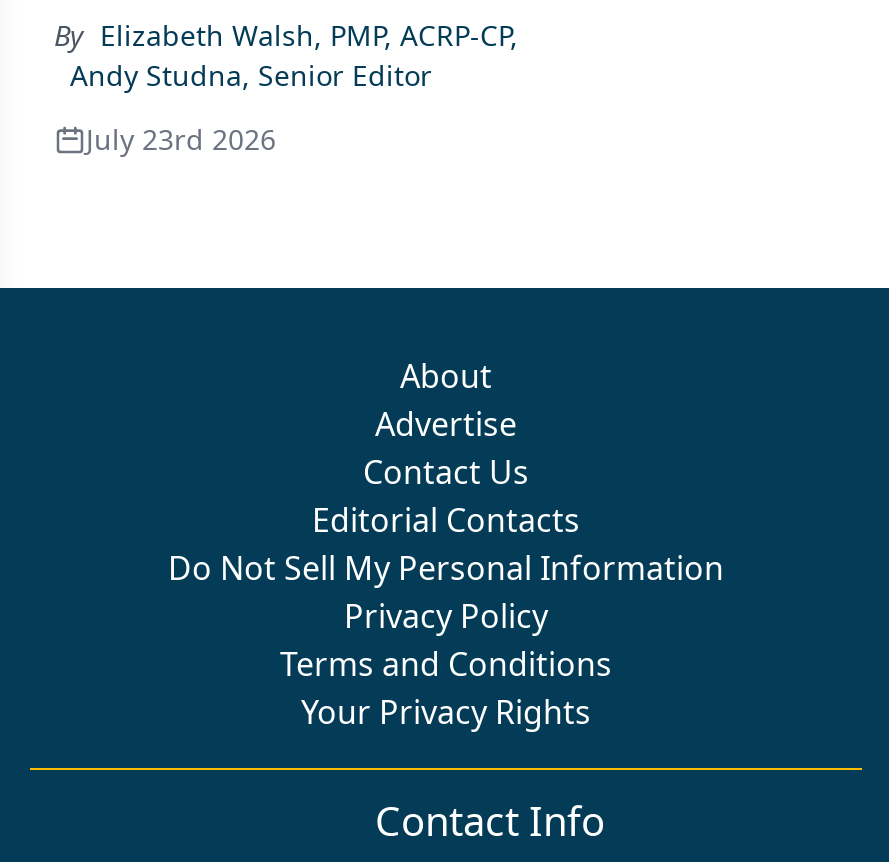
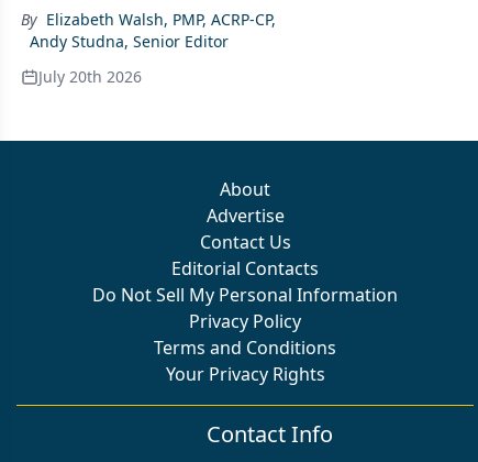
[86,120,276,158] July 23rd 2026 -> [38,66,142,87] July 20th 2026

